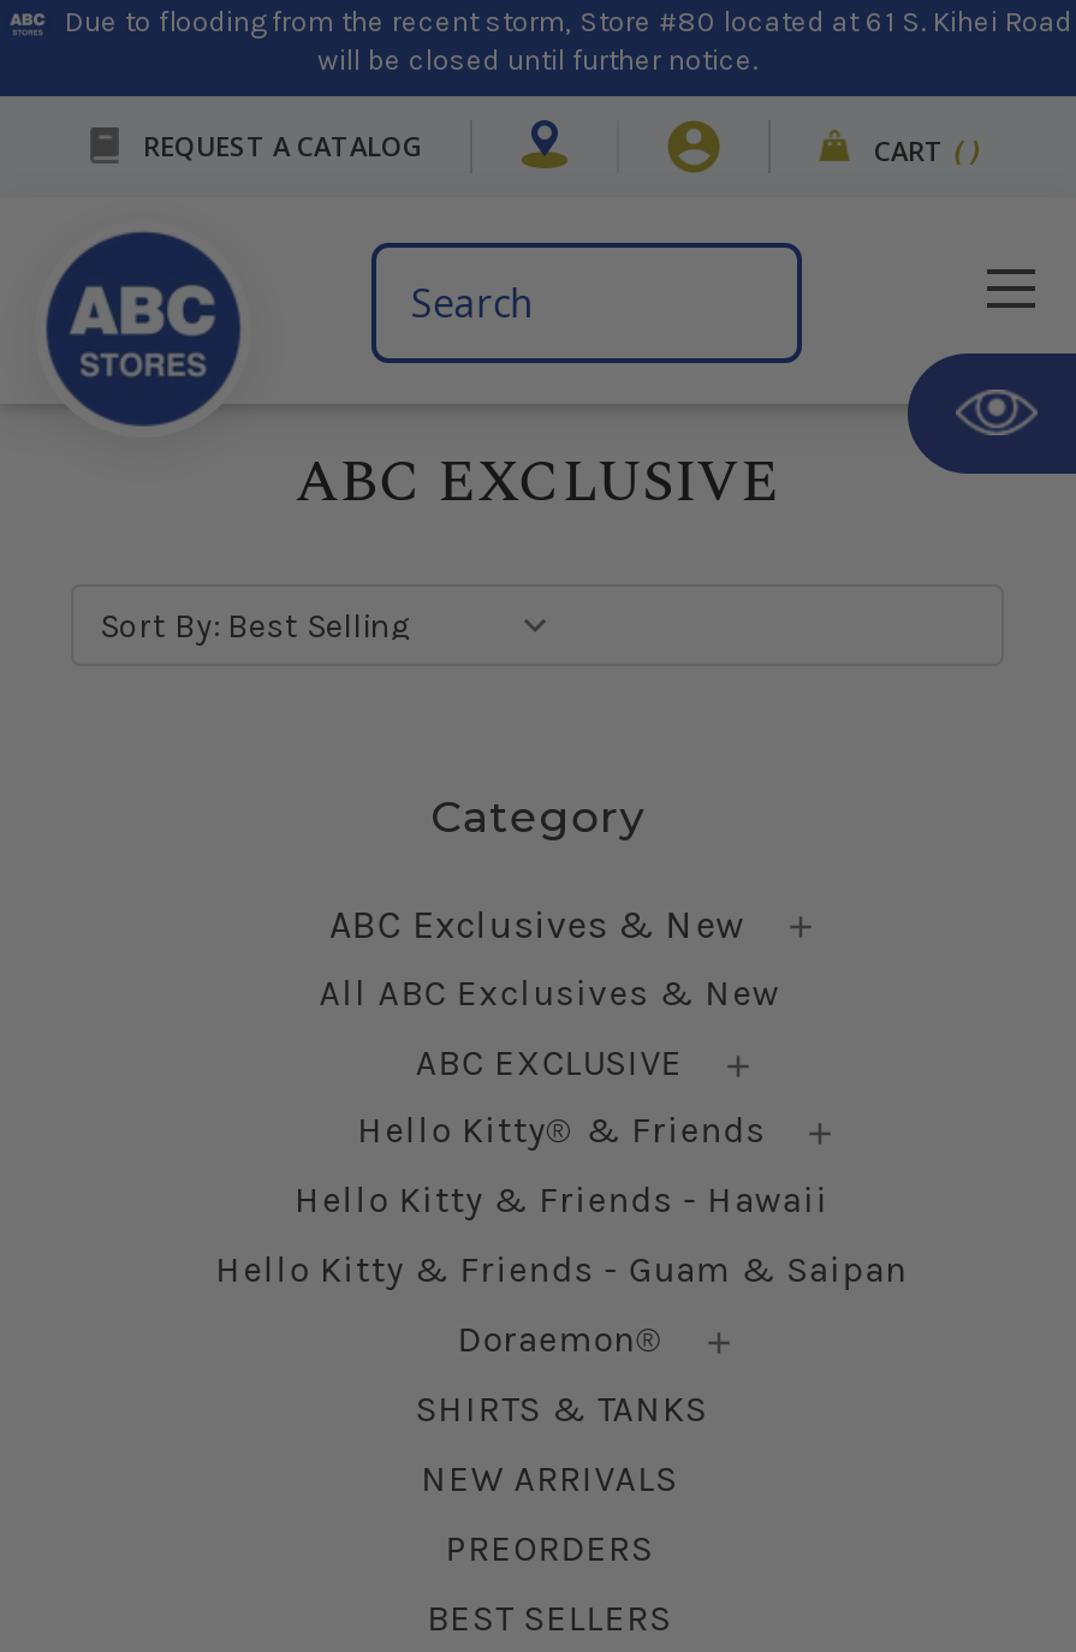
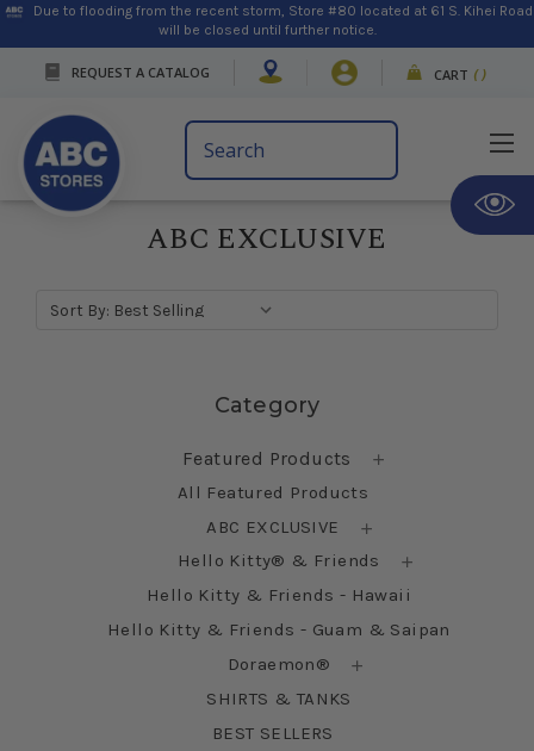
[329,902,745,947] ABC Exclusives & New -> [182,447,352,470] Featured Products
[319,971,780,1015] All ABC Exclusives & New -> [177,482,369,503] All Featured Products
[421,1457,678,1570] NEW ARRIVALS | PREORDERS -> none

